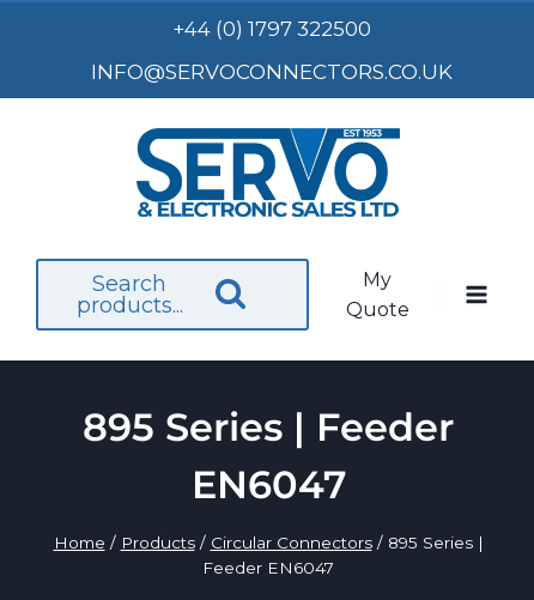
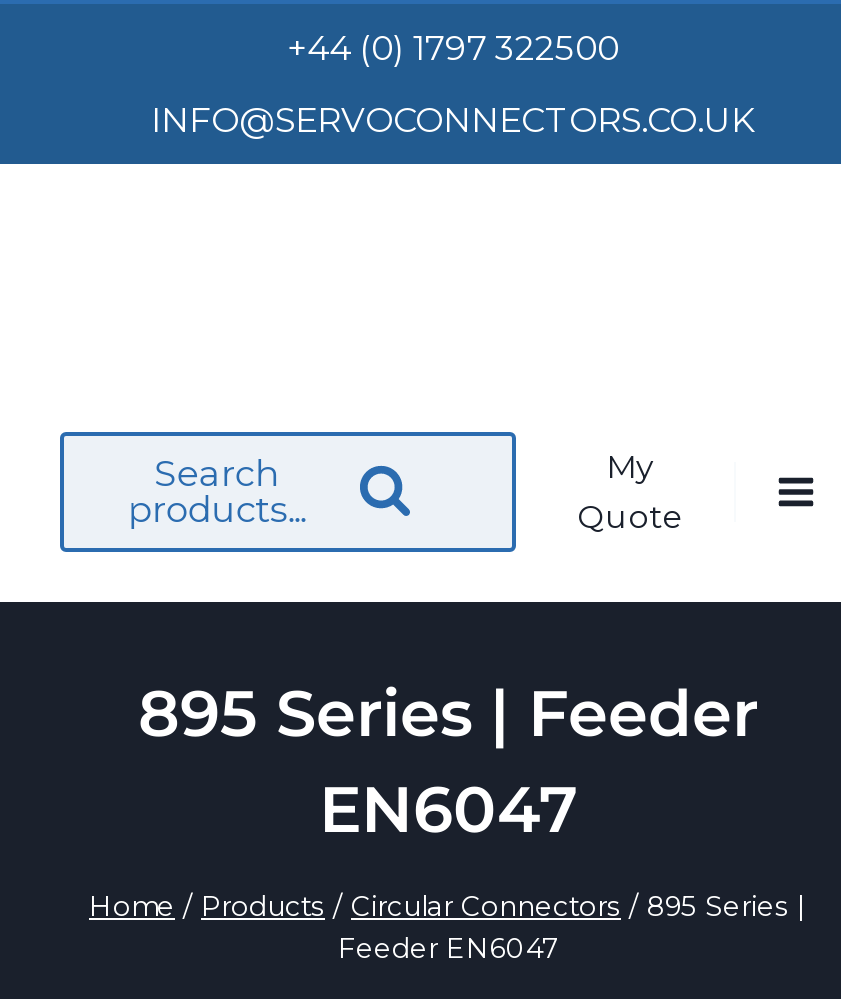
[135,127,401,218] [image] -> none

